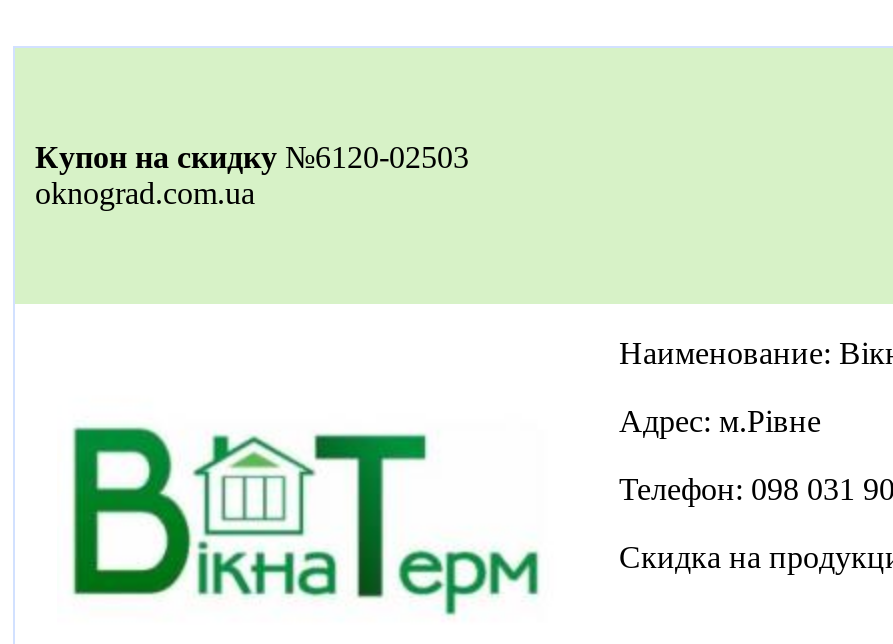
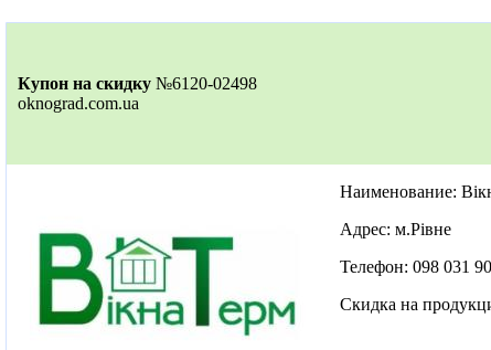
[35,140,469,174] Купон на скидку №6120-02503 -> [18,74,257,93] Купон на скидку №6120-02498

